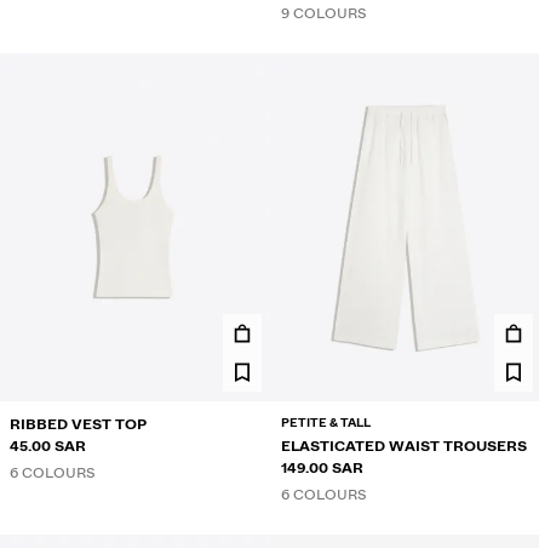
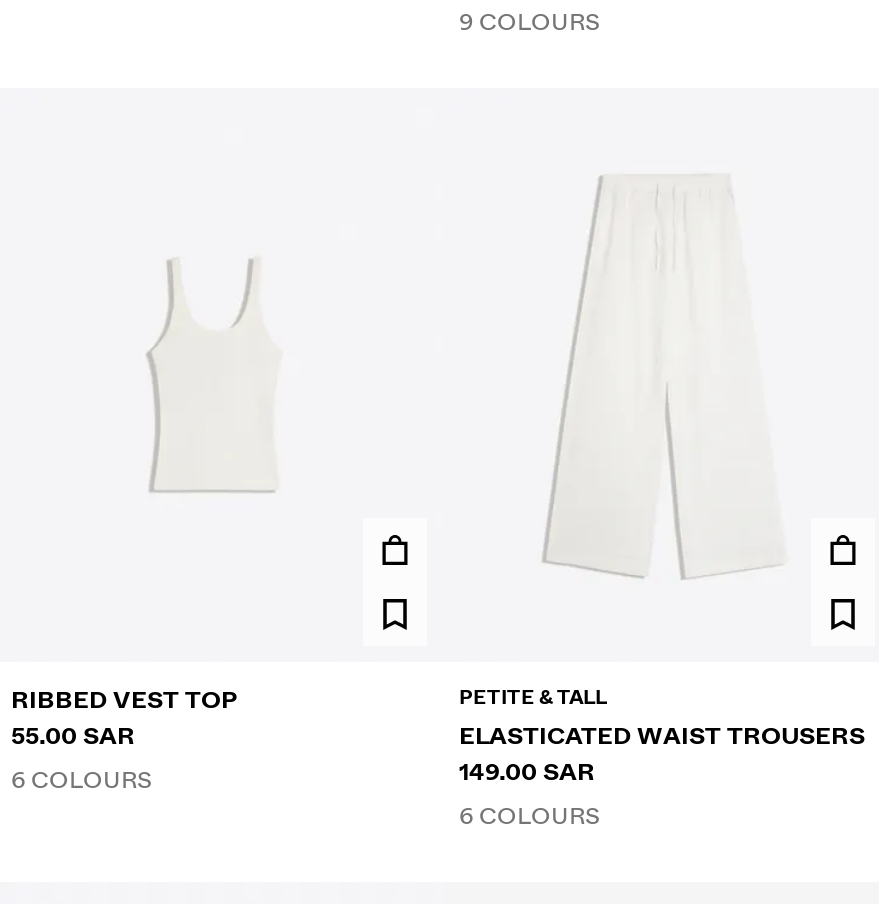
[10,436,86,458] 45.00 SAR -> [11,719,135,755] 55.00 SAR

